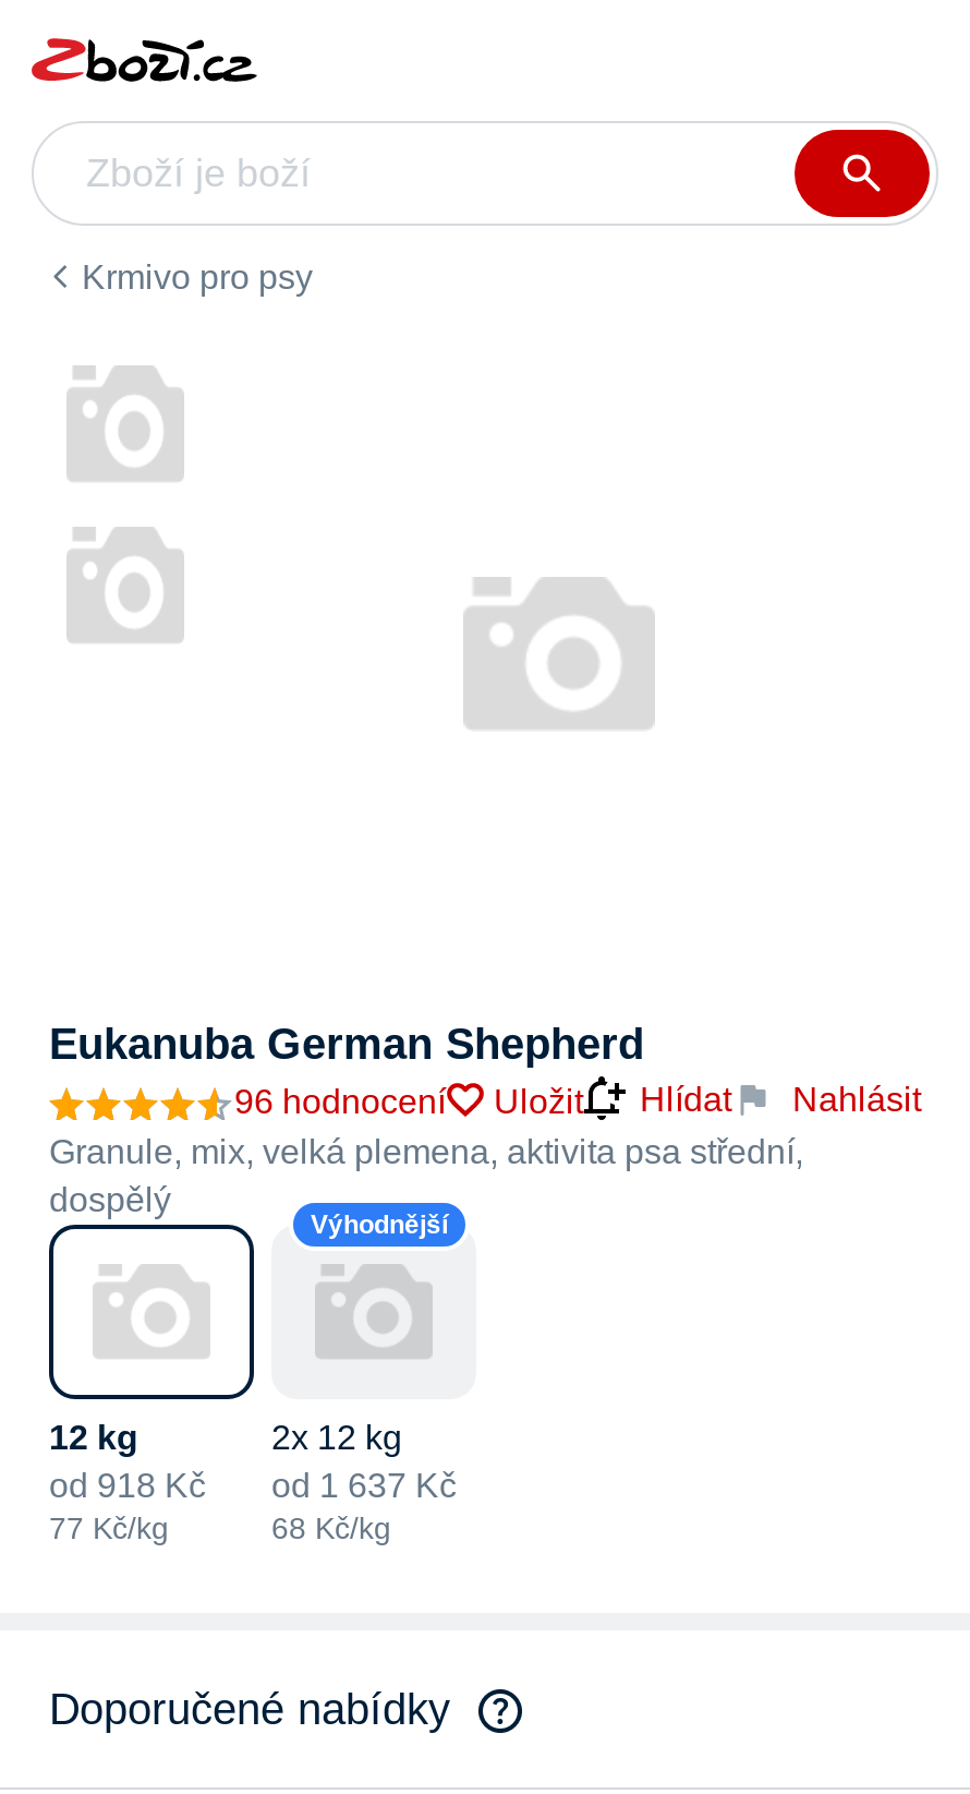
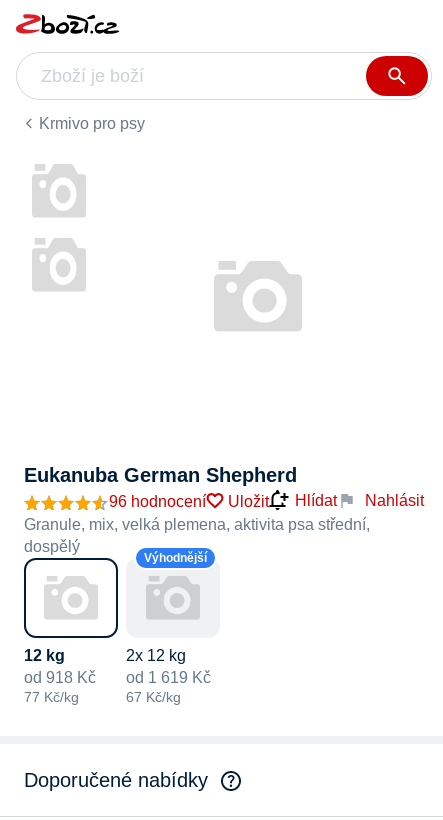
[49,1467,457,1504] od 918 Kč od 1 637 Kč -> [24,669,211,686] od 918 Kč od 1 619 Kč
[271,1510,391,1545] 68 Kč/kg -> [126,689,181,705] 67 Kč/kg

